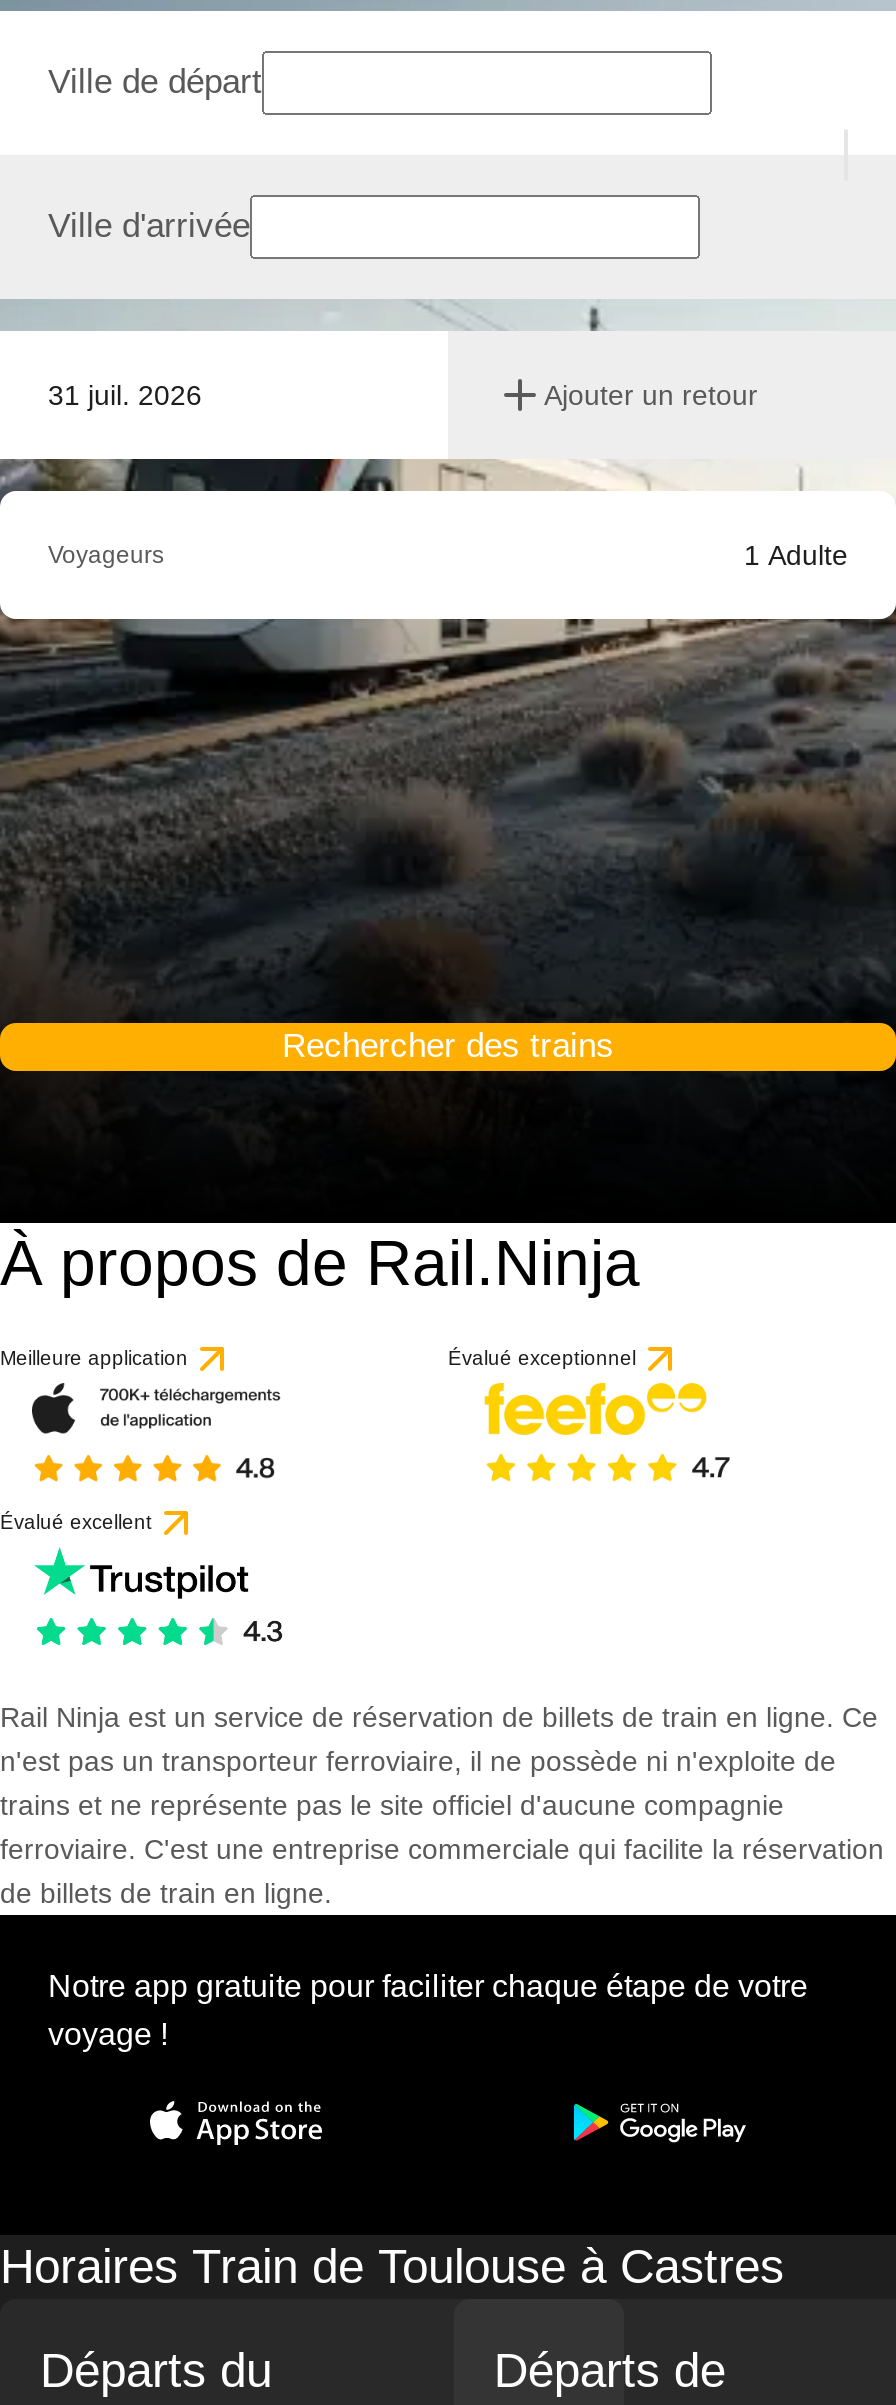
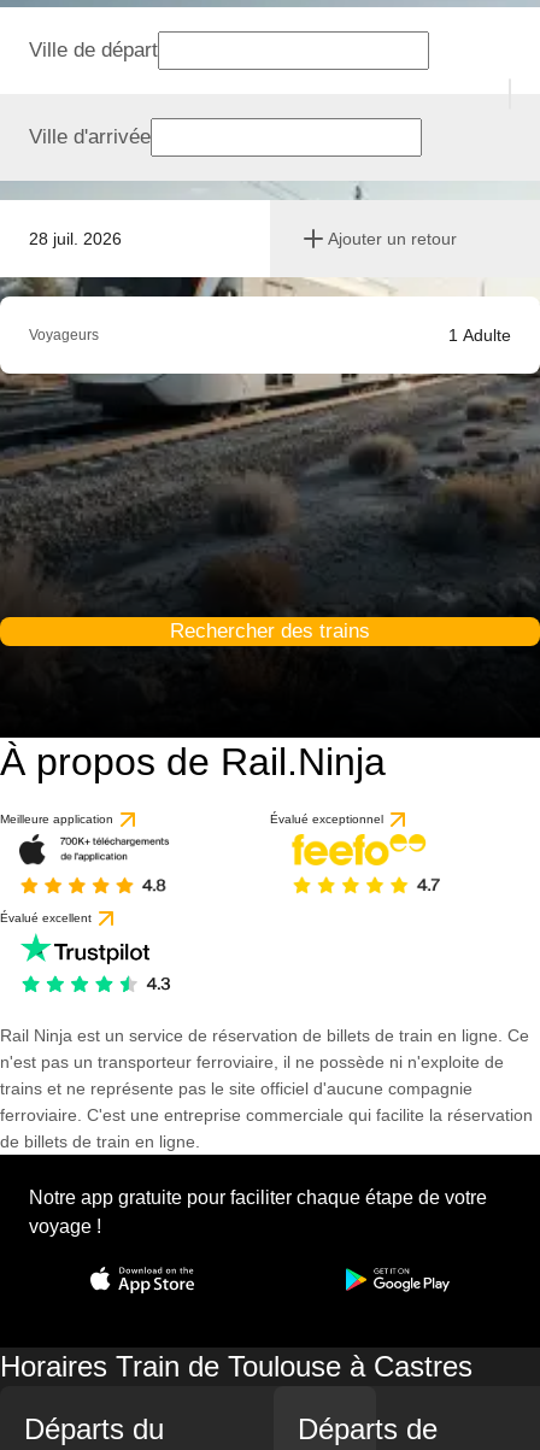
[48,379,202,411] 31 juil. 2026 -> [29,229,122,248] 28 juil. 2026

